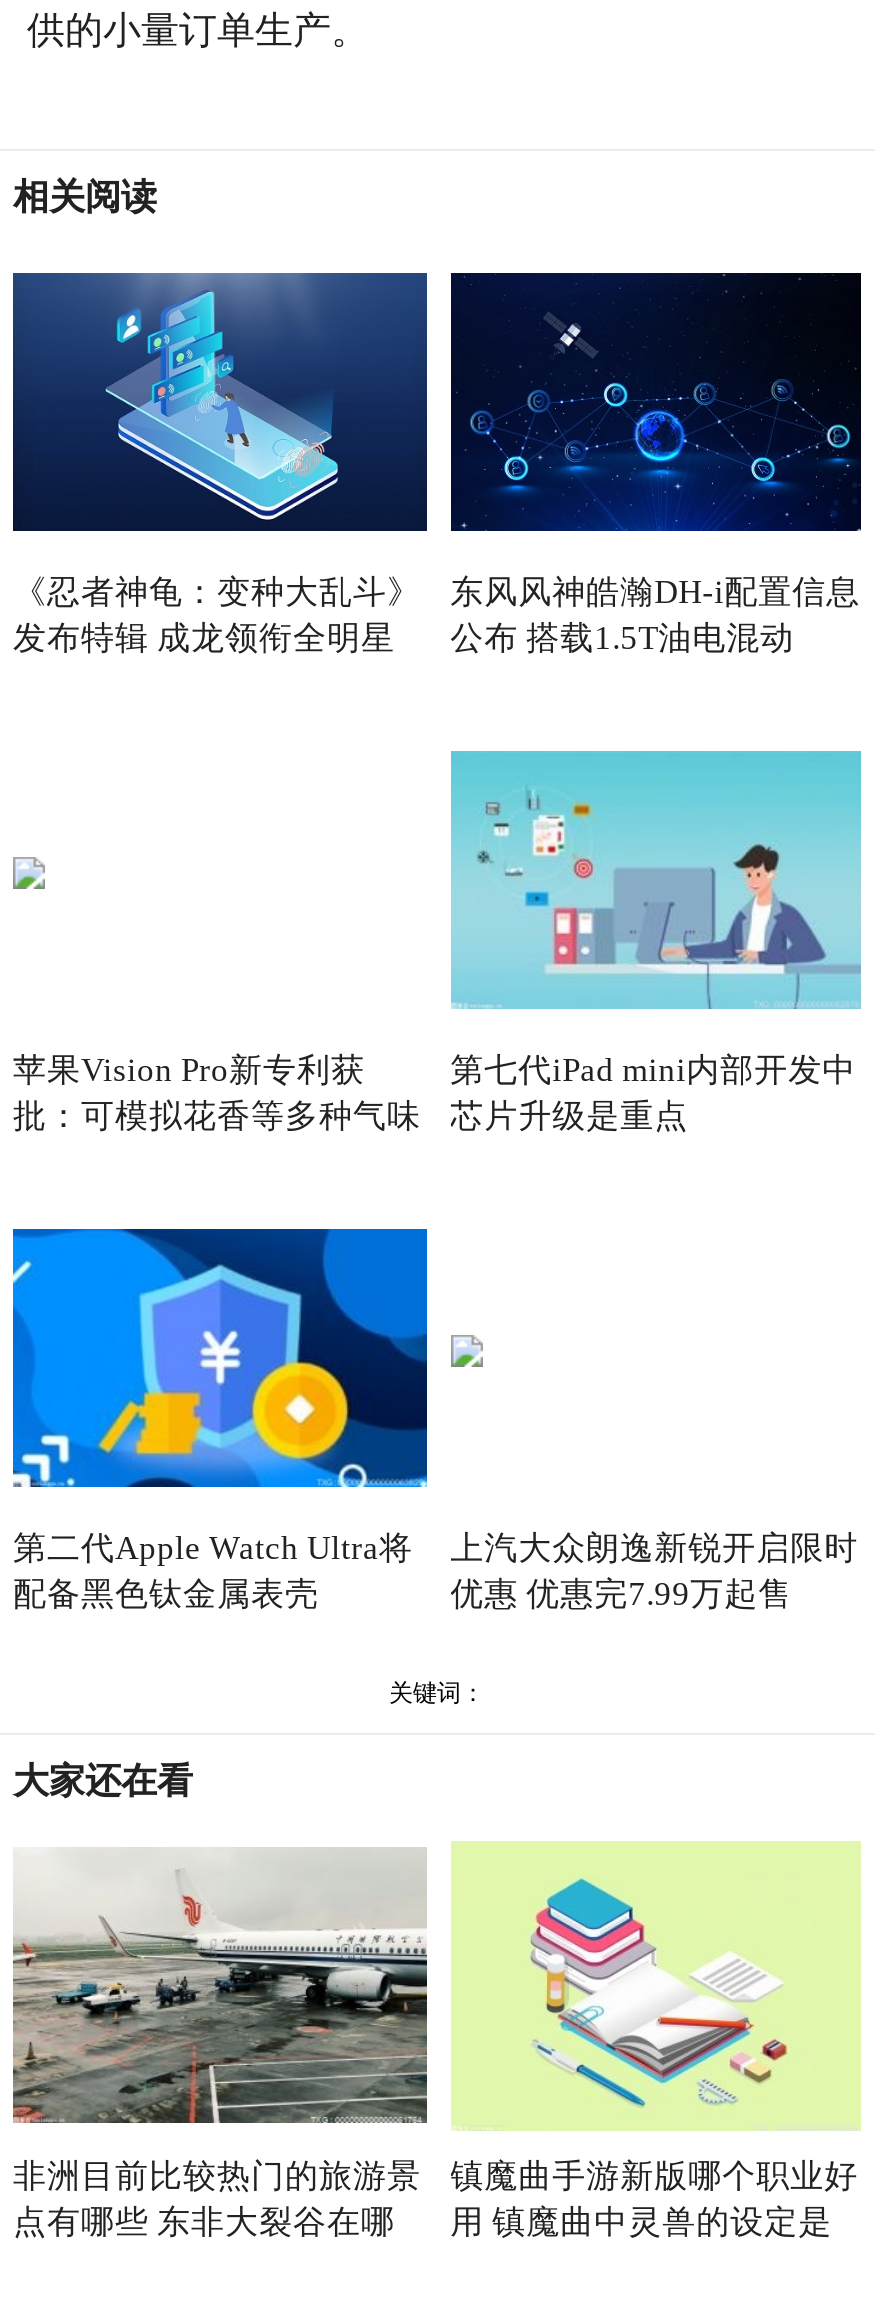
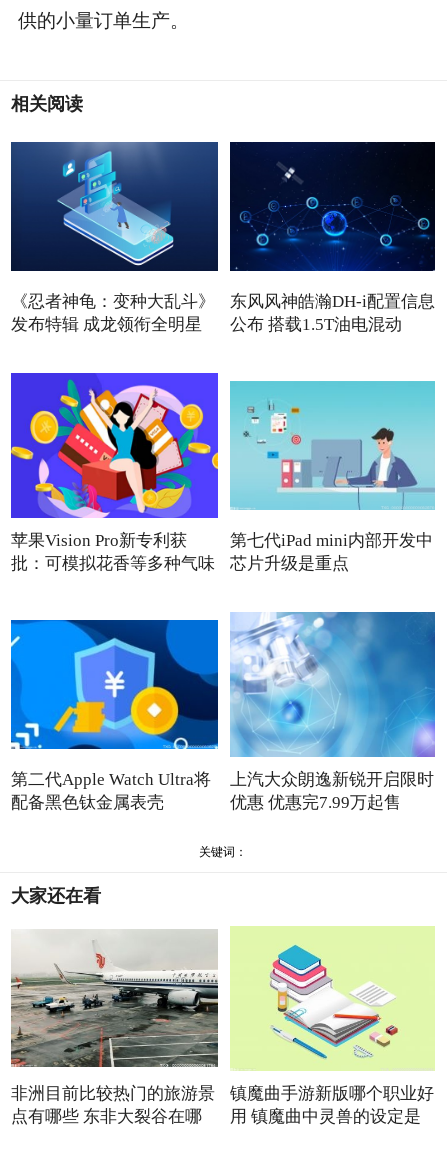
none -> [10,372,219,519] [image]
none -> [229,611,436,758] [image]

